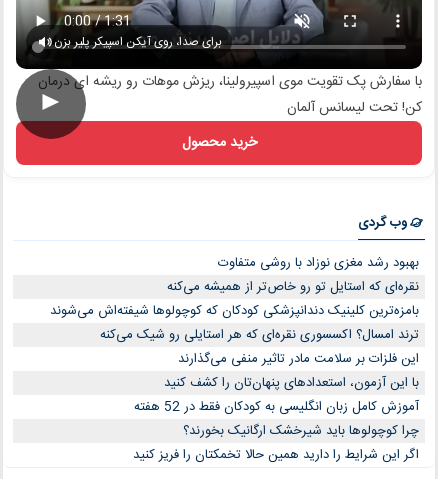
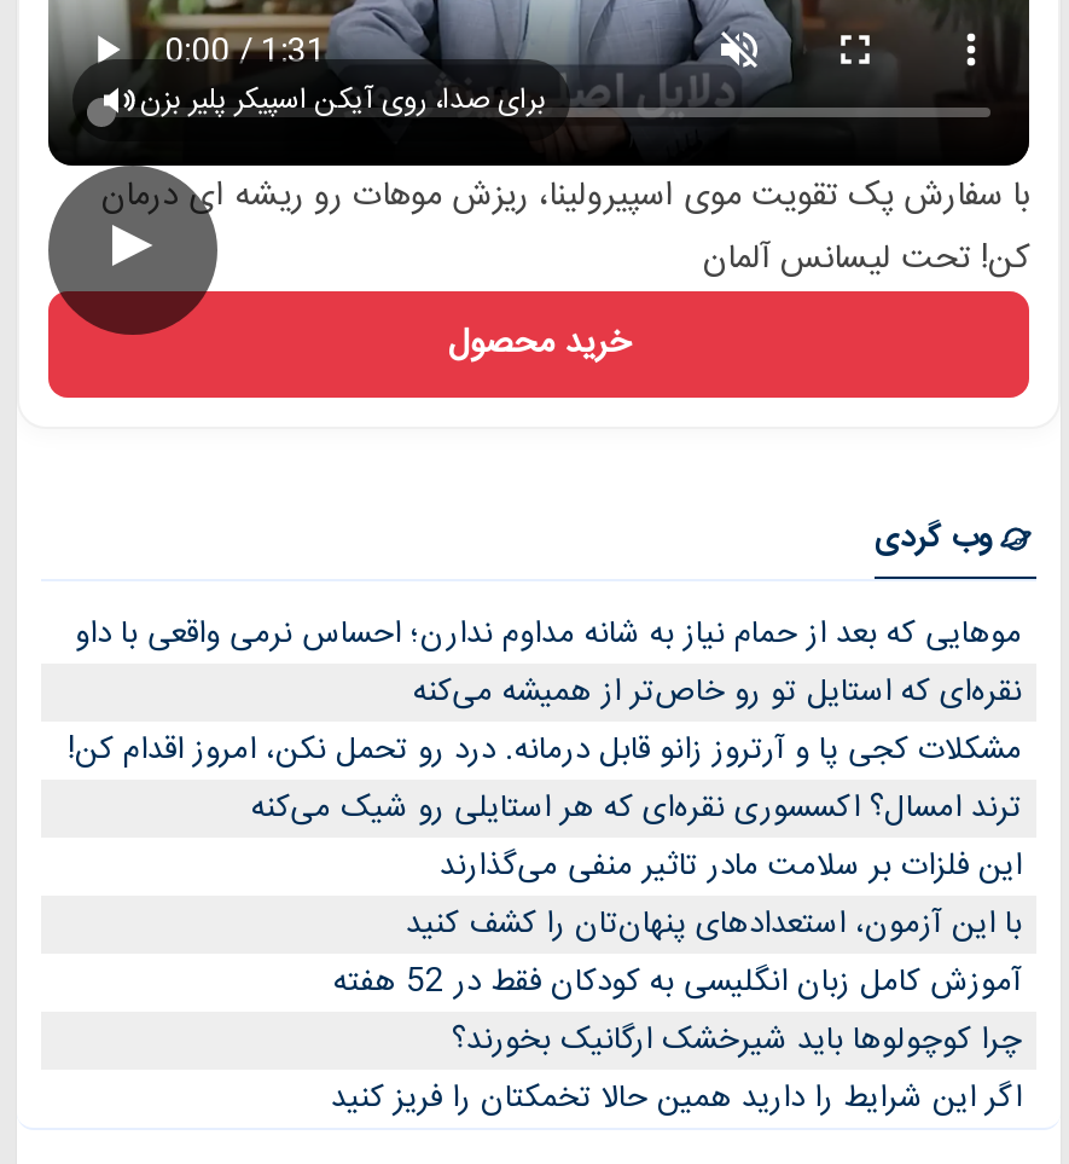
[218,252,419,274] بهبود رشد مغزی نوزاد با روشی متفاوت -> [75,609,1022,662] موهایی که بعد از حمام نیاز به شانه مداوم ندارن؛ احساس نرمی واقعی با داو
[50,300,419,322] بامزه‌ترین کلینیک دندانپزشکی کودکان که کوچولوها شیفته‌اش می‌شوند -> [68,725,1022,778] مشکلات کجی پا و آرتروز زانو قابل درمانه. درد رو تحمل نکن، امروز اقدام کن!

